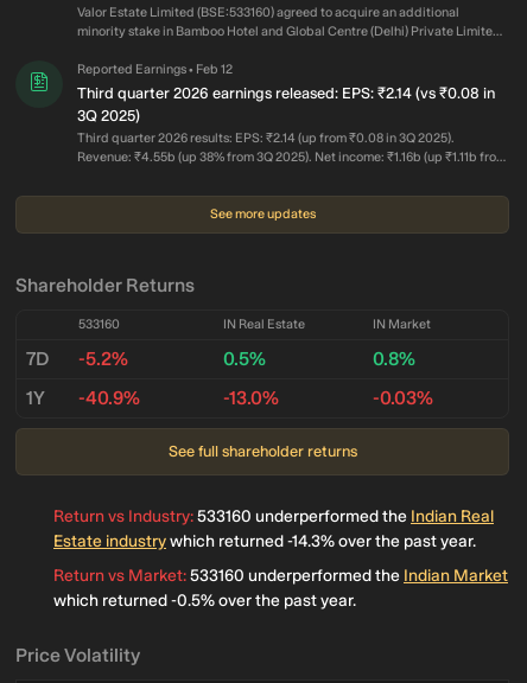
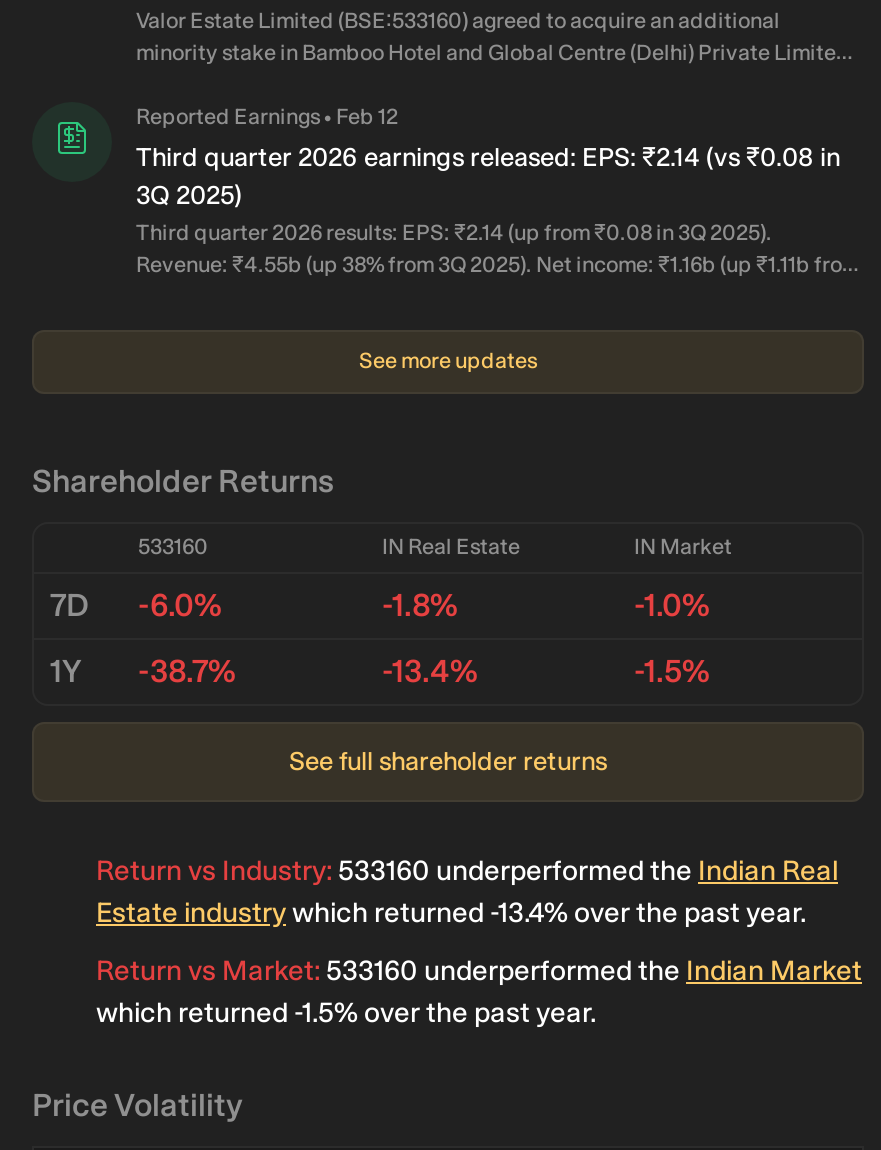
[26,347,128,370] 7D -5.2% -> [50,585,222,623] 7D -6.0%
[223,347,266,370] 0.5% -> [382,585,458,623] -1.8%
[373,347,415,370] 0.8% -> [634,585,710,623] -1.0%
[26,386,140,409] 1Y -40.9% -> [50,651,236,689] 1Y -38.7%
[223,386,279,409] -13.0% -> [382,651,478,689] -13.4%
[373,386,433,409] -0.03% -> [634,651,710,689] -1.5%
[53,531,476,551] Estate industry which returned -14.3% over the past year. -> [96,895,806,929] Estate industry which returned -13.4% over the past year.
[53,590,356,610] which returned -0.5% over the past year. -> [96,995,596,1029] which returned -1.5% over the past year.

